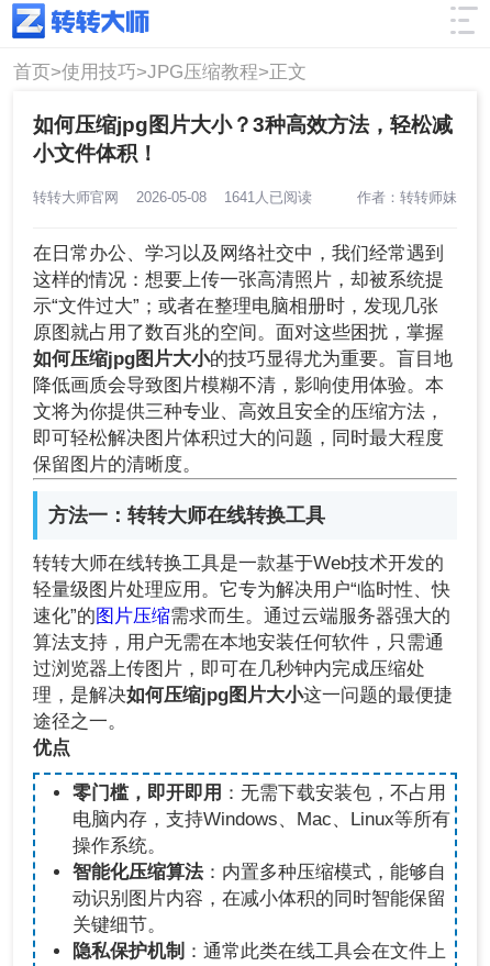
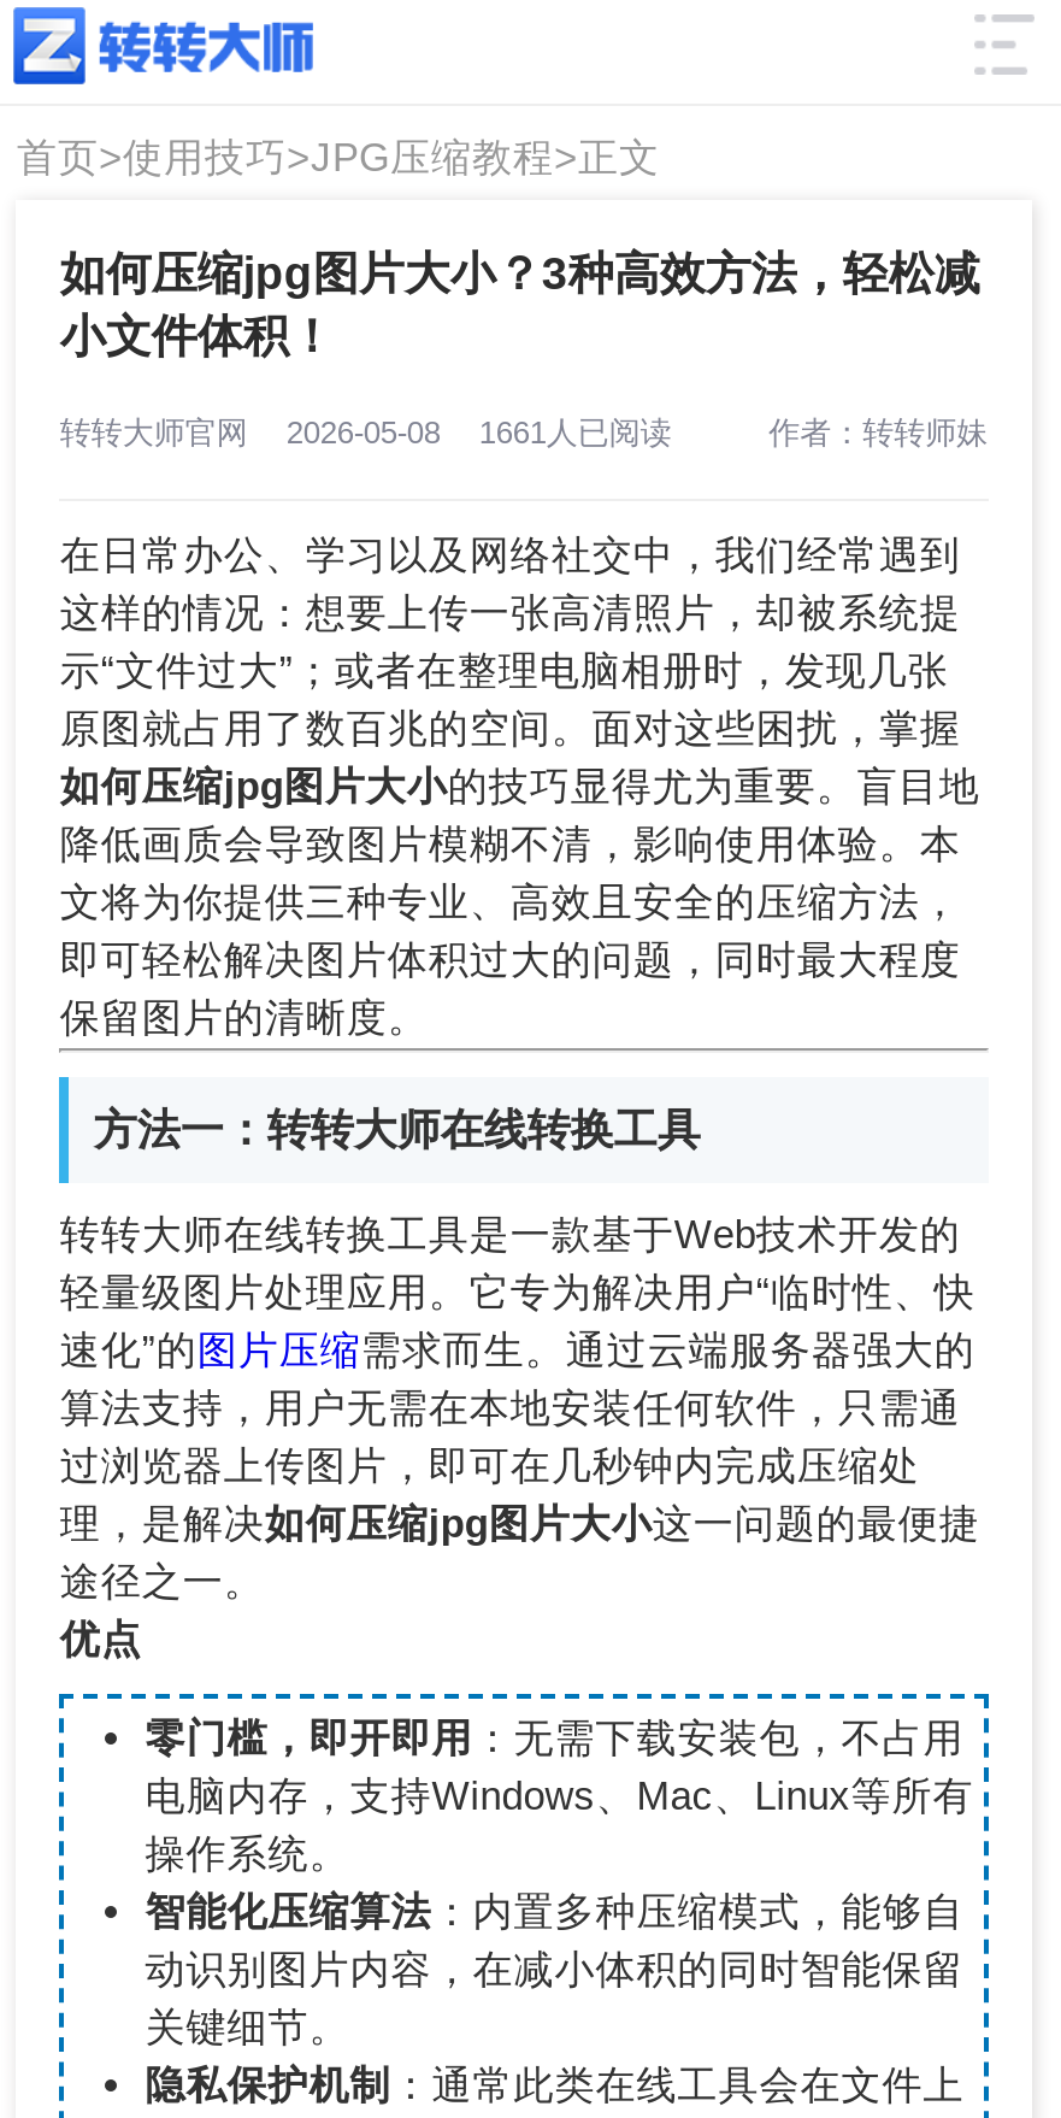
[33,189,312,205] 转转大师官网2026-05-08 1641人已阅读 -> [60,413,672,450] 转转大师官网2026-05-08 1661人已阅读

